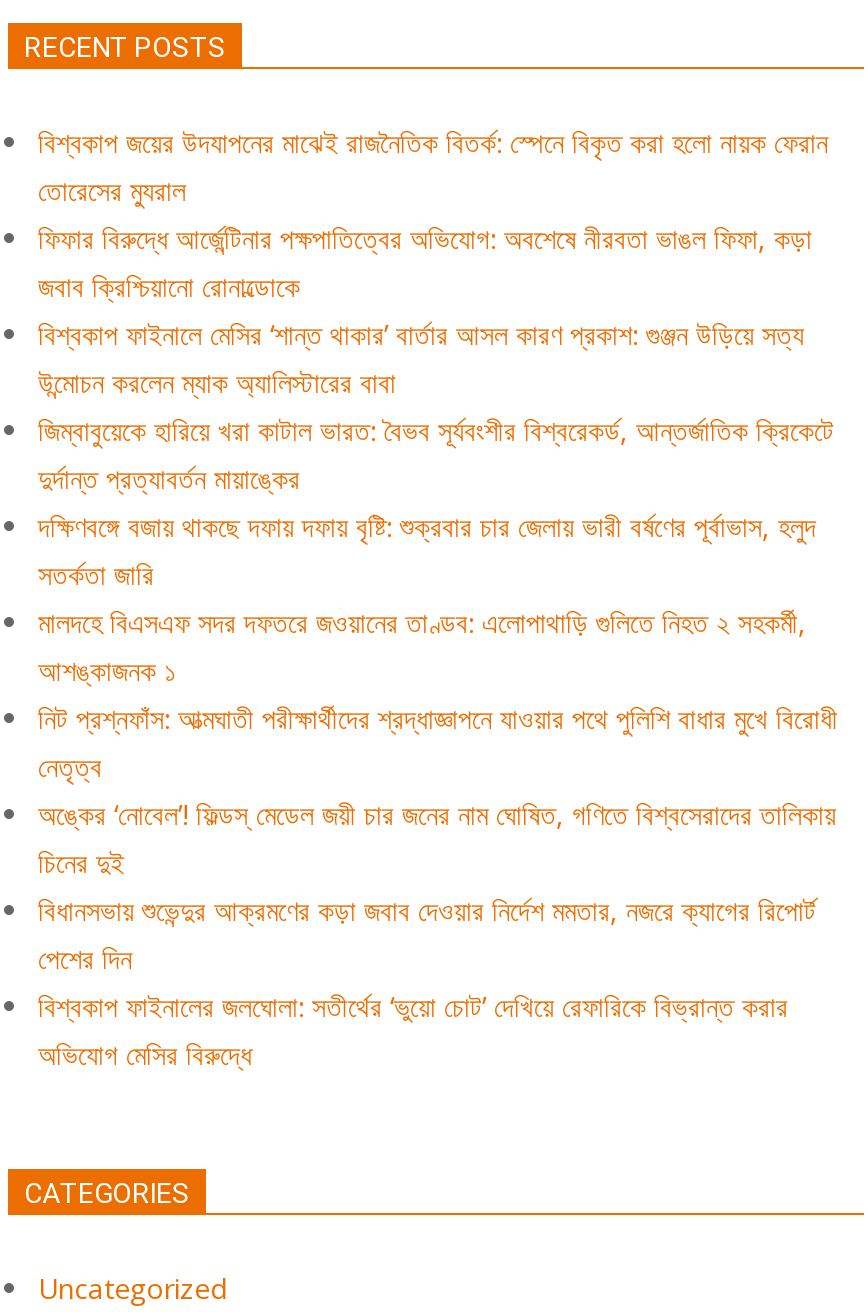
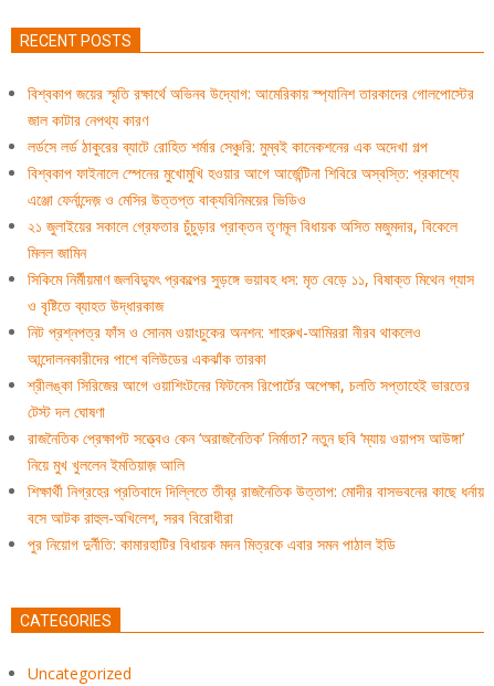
[38,123,838,1073] বিশ্বকাপ জয়ের উদযাপনের মাঝেই রাজনৈতিক বিতর্ক: স্পেনে বিকৃত করা হলো নায়ক ফেরান | তোরেসের ম্যুরাল | ফিফার বিরুদ্ধে আর্জেন্টিনার পক্ষপাতিত্বের অভিযোগ: অবশেষে নীরবতা ভাঙল ফিফা, কড়া | জবাব ক্রিশ্চিয়ানো রোনাল্ডোকে | বিশ্বকাপ ফাইনালে মেসির ‘শান্ত থাকার’ বার্তার আসল কারণ প্রকাশ: গুঞ্জন উড়িয়ে সত্য | উন্মোচন করলেন ম্যাক অ্যালিস্টারের বাবা | জিম্বাবুয়েকে হারিয়ে খরা কাটাল ভারত: বৈভব সূর্যবংশীর বিশ্বরেকর্ড, আন্তর্জাতিক ক্রিকেটে | দুর্দান্ত প্রত্যাবর্তন মায়াঙ্কের | দক্ষিণবঙ্গে বজায় থাকছে দফায় দফায় বৃষ্টি: শুক্রবার চার জেলায় ভারী বর্ষণের পূর্বাভাস, হলুদ | সতর্কতা জারি | মালদহে বিএসএফ সদর দফতরে জওয়ানের তাণ্ডব: এলোপাথাড়ি গুলিতে নিহত ২ সহকর্মী, | আশঙ্কাজনক ১ | নিট প্রশ্নফাঁস: আত্মঘাতী পরীক্ষার্থীদের শ্রদ্ধাজ্ঞাপনে যাওয়ার পথে পুলিশি বাধার মুখে বিরোধী | নেতৃত্ব | অঙ্কের ‘নোবেল’! ফিল্ডস্‌ মেডেল জয়ী চার জনের নাম ঘোষিত, গণিতে বিশ্বসেরাদের তালিকায় | চিনের দুই | বিধানসভায় শুভেন্দুর আক্রমণের কড়া জবাব দেওয়ার নির্দেশ মমতার, নজরে ক্যাগের রিপোর্ট | পেশের দিন | বিশ্বকাপ ফাইনালের জলঘোলা: সতীর্থের ‘ভুয়ো চোট’ দেখিয়ে রেফারিকে বিভ্রান্ত করার | অভিযোগ মেসির বিরুদ্ধে -> [28,83,484,554] বিশ্বকাপ জয়ের স্মৃতি রক্ষার্থে অভিনব উদ্যোগ: আমেরিকায় স্প্যানিশ তারকাদের গোলপোস্টের | জাল কাটার নেপথ্য কারণ | লর্ডসে লর্ড ঠাকুরের ব্যাটে রোহিত শর্মার সেঞ্চুরি: মুম্বই কানেকশনের এক অদেখা গল্প | বিশ্বকাপ ফাইনালে স্পেনের মুখোমুখি হওয়ার আগে আর্জেন্টিনা শিবিরে অস্বস্তি: প্রকাশ্যে | এঞ্জো ফের্নান্দেজ় ও মেসির উত্তপ্ত বাক্যবিনিময়ের ভিডিও | ২১ জুলাইয়ের সকালে গ্রেফতার চুঁচুড়ার প্রাক্তন তৃণমূল বিধায়ক অসিত মজুমদার, বিকেলে | মিলল জামিন | সিকিমে নির্মীয়মাণ জলবিদ্যুৎ প্রকল্পের সুড়ঙ্গে ভয়াবহ ধস: মৃত বেড়ে ১১, বিষাক্ত মিথেন গ্যাস | ও বৃষ্টিতে ব্যাহত উদ্ধারকাজ | নিট প্রশ্নপত্র ফাঁস ও সোনম ওয়াংচুকের অনশন: শাহরুখ-আমিররা নীরব থাকলেও | আন্দোলনকারীদের পাশে বলিউডের একঝাঁক তারকা | শ্রীলঙ্কা সিরিজের আগে ওয়াশিংটনের ফিটনেস রিপোর্টের অপেক্ষা, চলতি সপ্তাহেই ভারতের | টেস্ট দল ঘোষণা | রাজনৈতিক প্রেক্ষাপট সত্ত্বেও কেন ‘অরাজনৈতিক’ নির্মাতা? নতুন ছবি ‘ম্যায় ওয়াপস আউঙ্গা’ | নিয়ে মুখ খুললেন ইমতিয়াজ় আলি | শিক্ষার্থী নিগ্রহের প্রতিবাদে দিল্লিতে তীব্র রাজনৈতিক উত্তাপ: মোদীর বাসভবনের কাছে ধর্নায় | বসে আটক রাহুল-অখিলেশ, সরব বিরোধীরা | পুর নিয়োগ দুর্নীতি: কামারহাটির বিধায়ক মদন মিত্রকে এবার সমন পাঠাল ইডি

